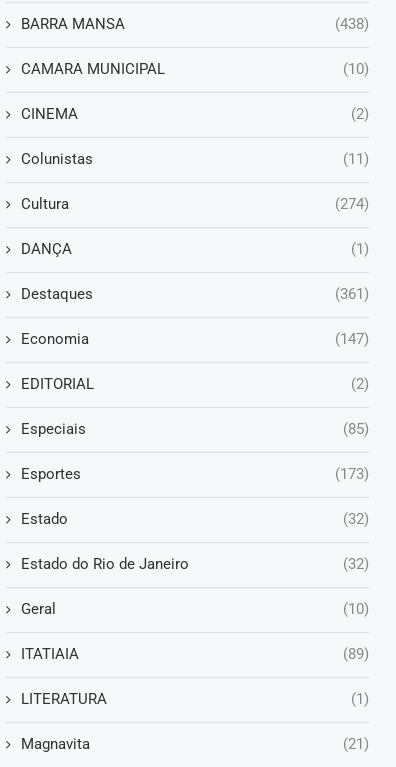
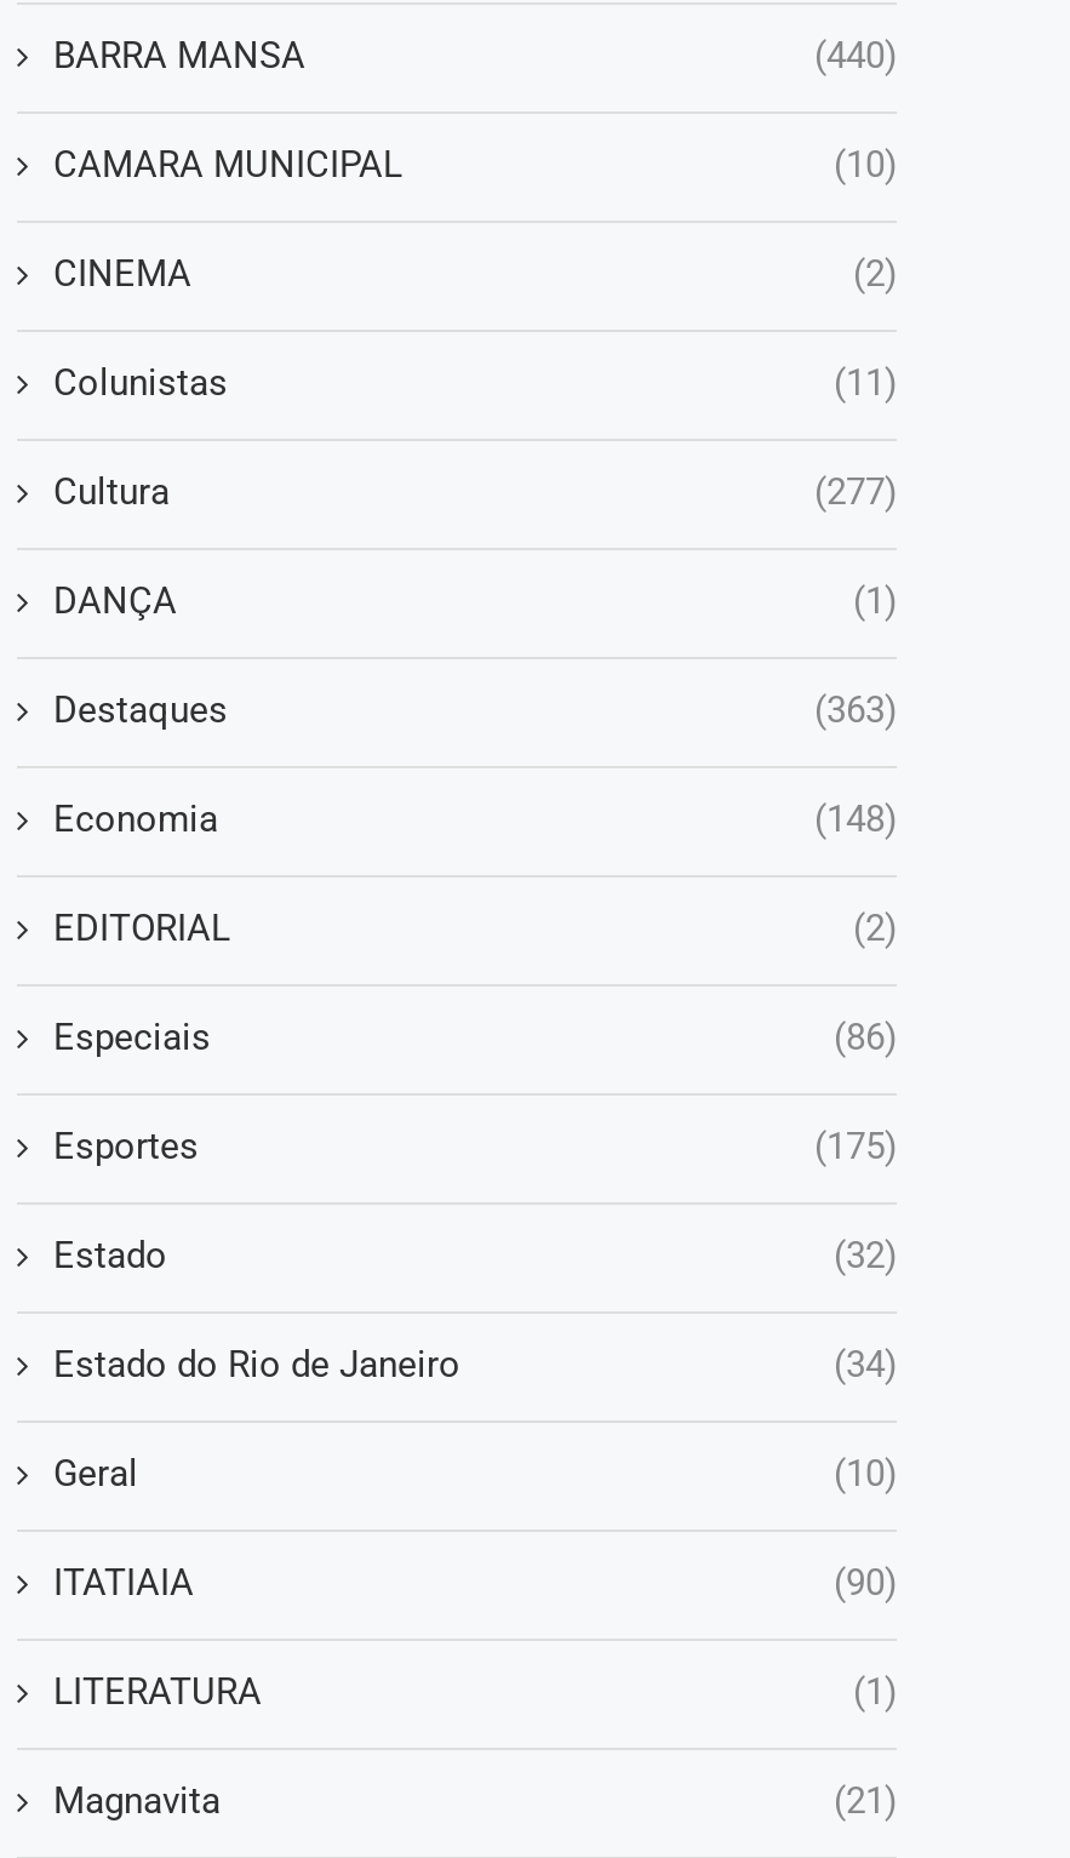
[335,14,369,32] (438) -> [814,34,897,78] (440)
[335,194,369,212] (274) -> [814,470,897,514] (277)
[335,284,369,302] (361) -> [814,688,897,732] (363)
[335,329,369,347] (147) -> [814,797,897,841] (148)
[343,419,369,437] (85) -> [834,1016,897,1059] (86)
[335,464,369,482] (173) -> [814,1125,897,1168] (175)
[343,554,369,572] (32) -> [834,1343,897,1387] (34)
[343,644,369,662] (89) -> [834,1561,897,1605] (90)

